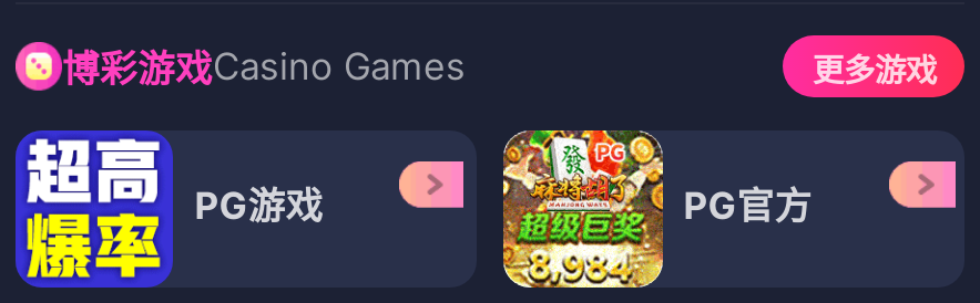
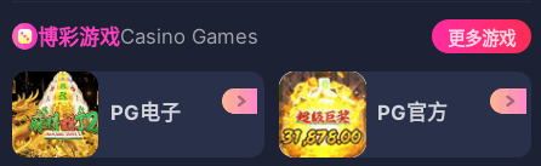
[13,128,323,290] [image] | PG游戏 -> [11,70,180,159] [image] | PG电子
[501,128,665,290] [image] -> [279,71,366,159] [image]

